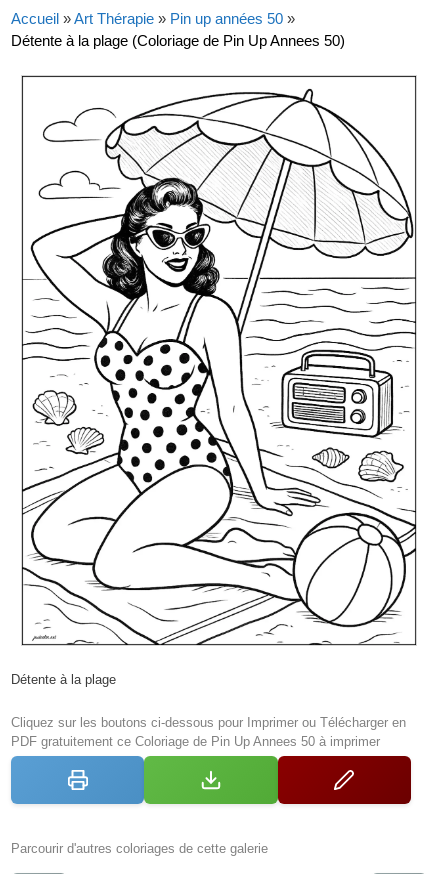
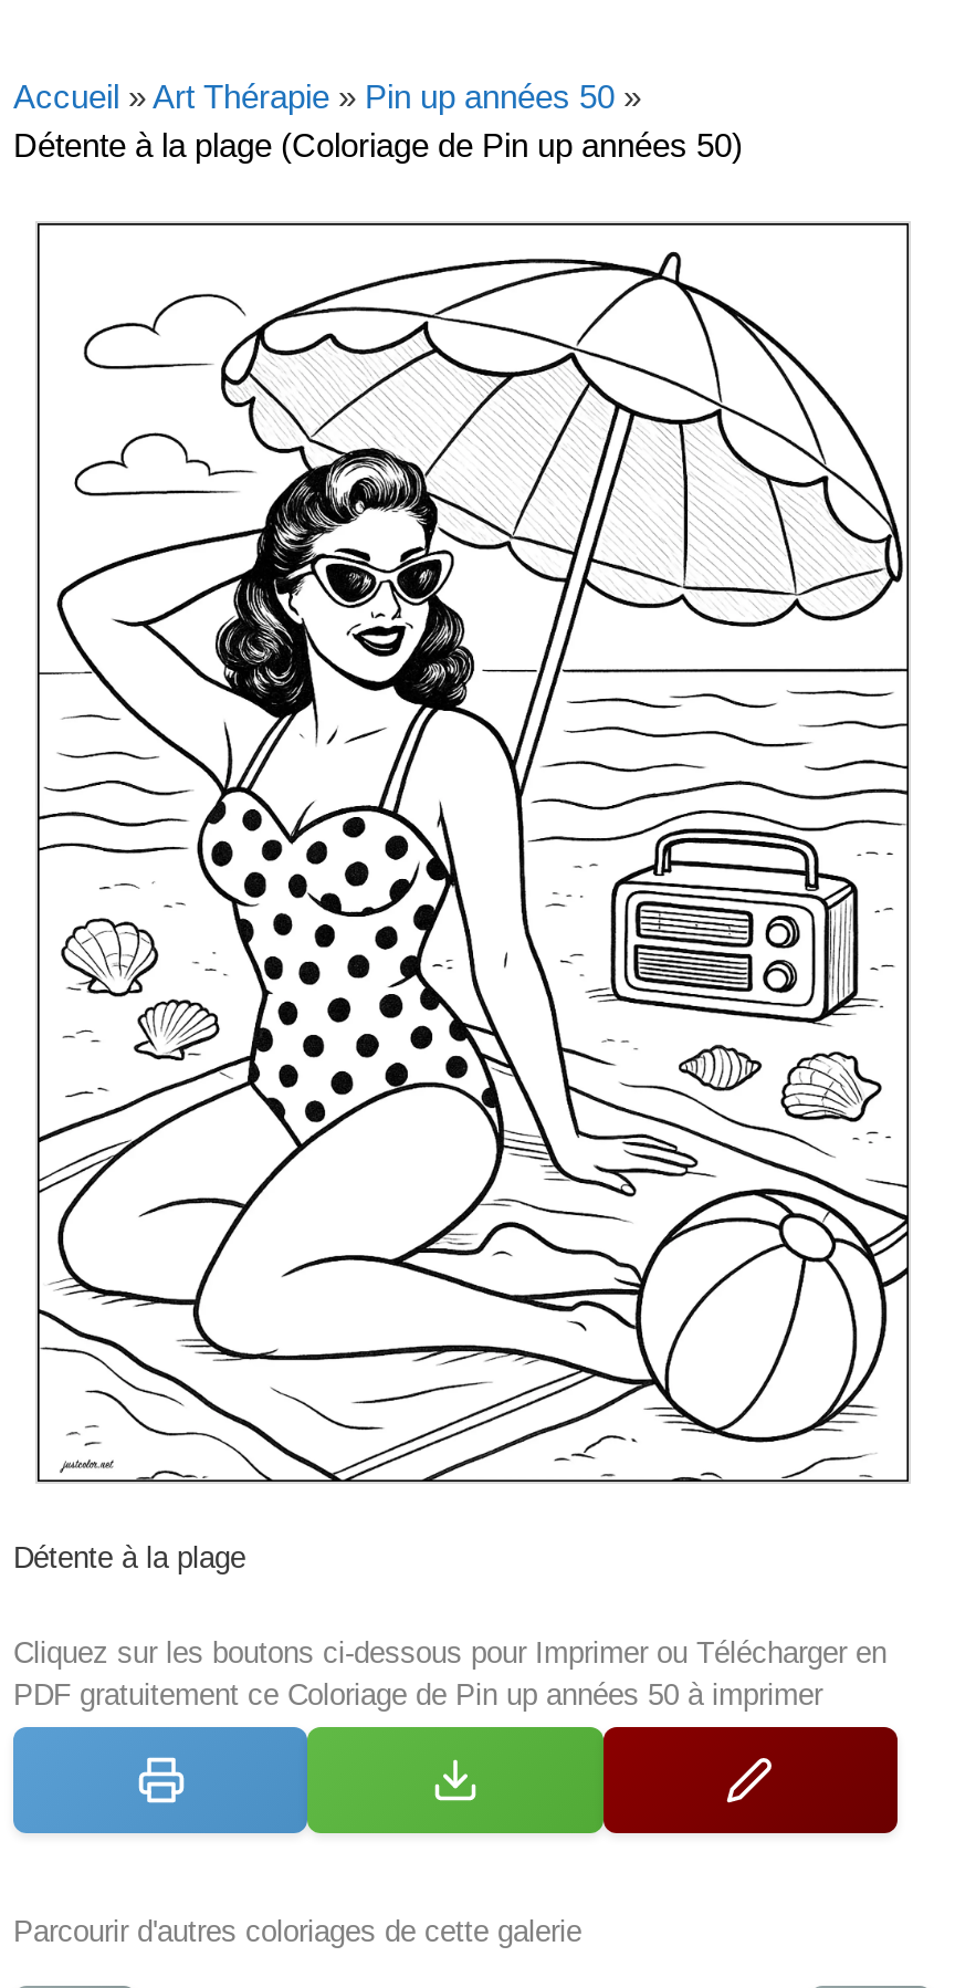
[11,32,345,49] Détente à la plage (Coloriage de Pin Up Annees 50) -> [13,126,743,164] Détente à la plage (Coloriage de Pin up années 50)
[11,734,380,749] PDF gratuitement ce Coloriage de Pin Up Annees 50 à imprimer -> [13,1679,822,1712] PDF gratuitement ce Coloriage de Pin up années 50 à imprimer

